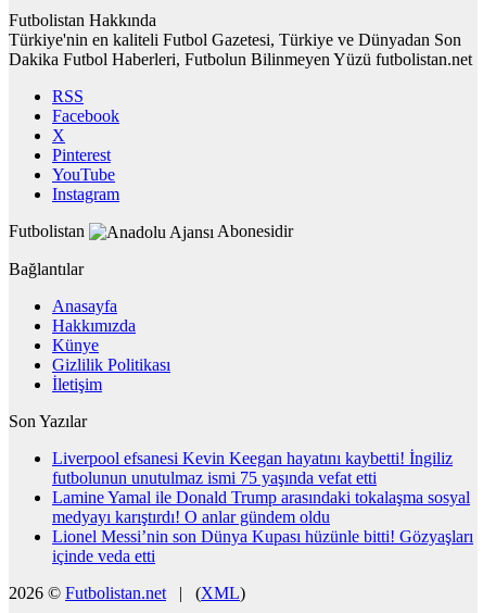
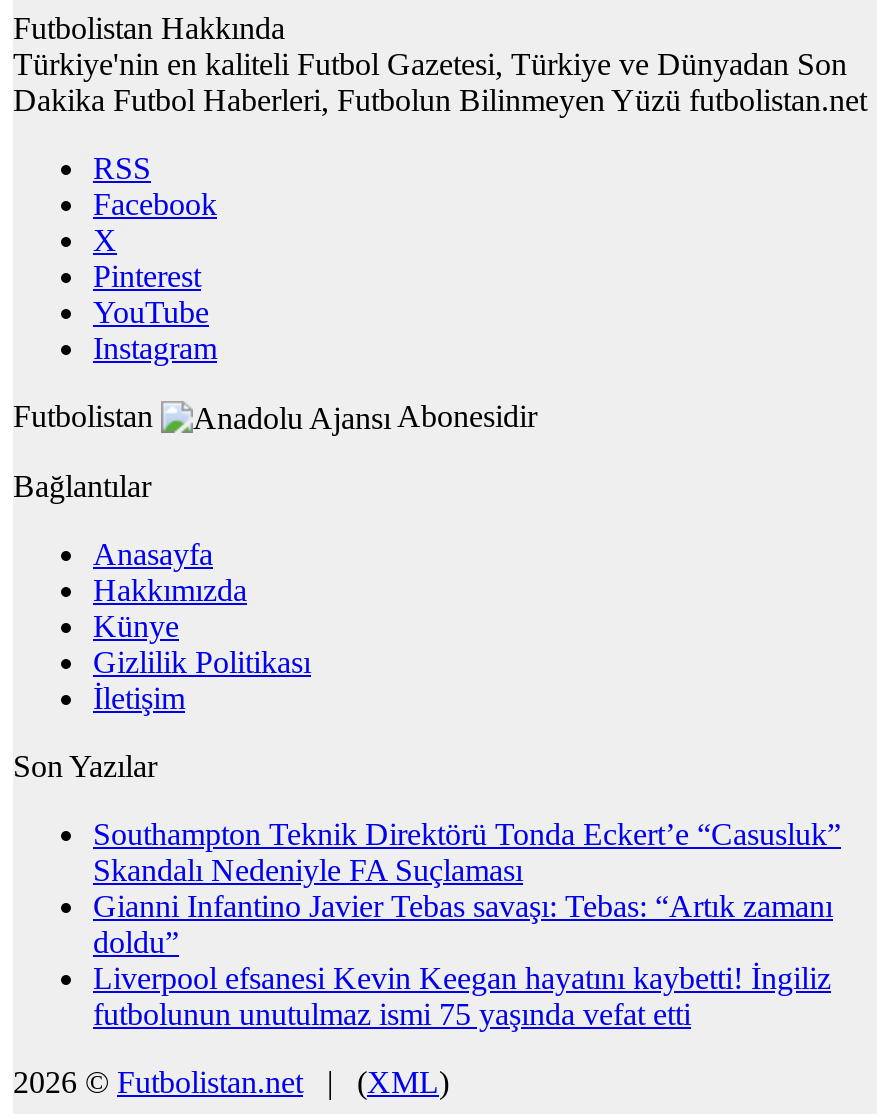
none -> [93,818,841,960] Southampton Teknik Direktörü Tonda Eckert’e “Casusluk” | Skandalı Nedeniyle FA Suçlaması | Gianni Infantino Javier Tebas savaşı: Tebas: “Artık zamanı | doldu”
moved [52,449,453,487] -> [93,962,831,1032]: Liverpool efsanesi Kevin Keegan hayatını kaybetti! İngiliz | futbolunun unutulmaz ismi 75 yaşında vefat etti
[52,488,473,566] Lamine Yamal ile Donald Trump arasındaki tokalaşma sosyal | medyayı karıştırdı! O anlar gündem oldu | Lionel Messi’nin son Dünya Kupası hüzünle bitti! Gözyaşları | içinde veda etti -> none

